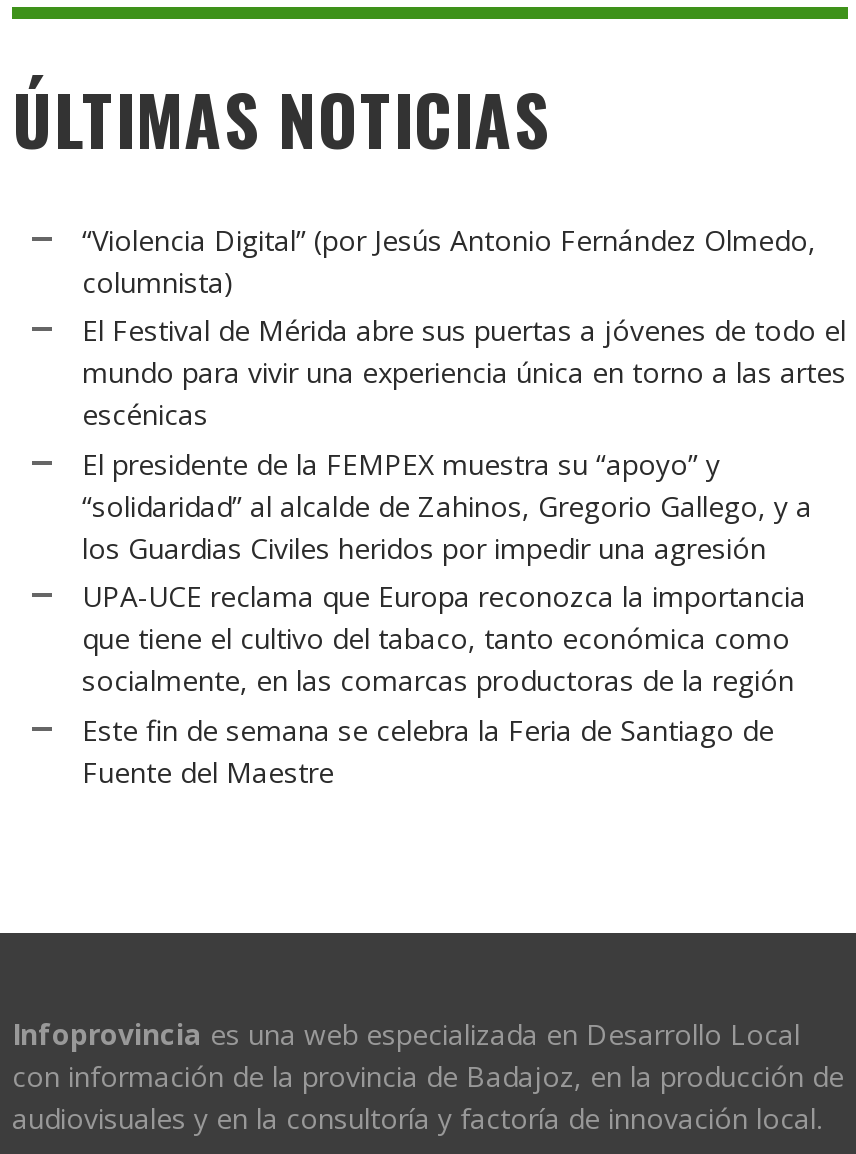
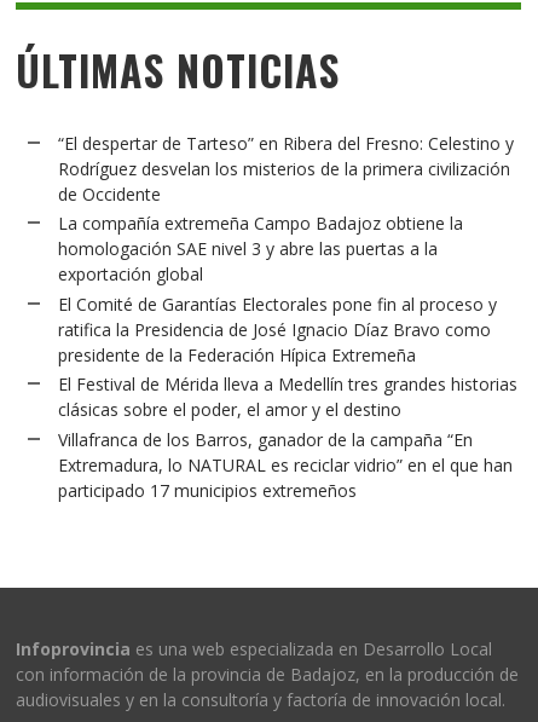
[82,220,846,790] “Violencia Digital” (por Jesús Antonio Fernández Olmedo, | columnista) | El Festival de Mérida abre sus puertas a jóvenes de todo el | mundo para vivir una experiencia única en torno a las artes | escénicas | El presidente de la FEMPEX muestra su “apoyo” y | “solidaridad” al alcalde de Zahinos, Gregorio Gallego, y a | los Guardias Civiles heridos por impedir una agresión | UPA-UCE reclama que Europa reconozca la importancia | que tiene el cultivo del tabaco, tanto económica como | socialmente, en las comarcas productoras de la región | Este fin de semana se celebra la Feria de Santiago de | Fuente del Maestre -> [58,131,517,501] “El despertar de Tarteso” en Ribera del Fresno: Celestino y | Rodríguez desvelan los misterios de la primera civilización | de Occidente | La compañía extremeña Campo Badajoz obtiene la | homologación SAE nivel 3 y abre las puertas a la | exportación global | El Comité de Garantías Electorales pone fin al proceso y | ratifica la Presidencia de José Ignacio Díaz Bravo como | presidente de la Federación Hípica Extremeña | El Festival de Mérida lleva a Medellín tres grandes historias | clásicas sobre el poder, el amor y el destino | Villafranca de los Barros, ganador de la campaña “En | Extremadura, lo NATURAL es reciclar vidrio” en el que han | participado 17 municipios extremeños

